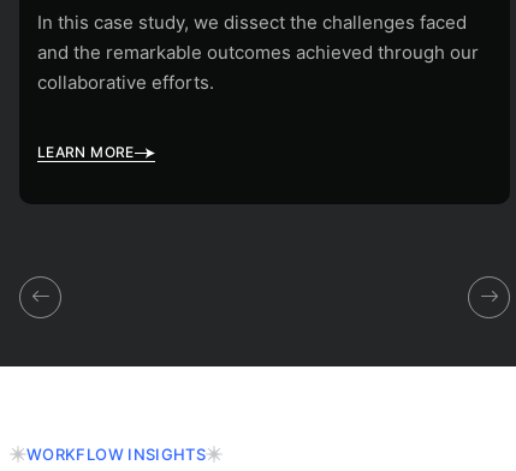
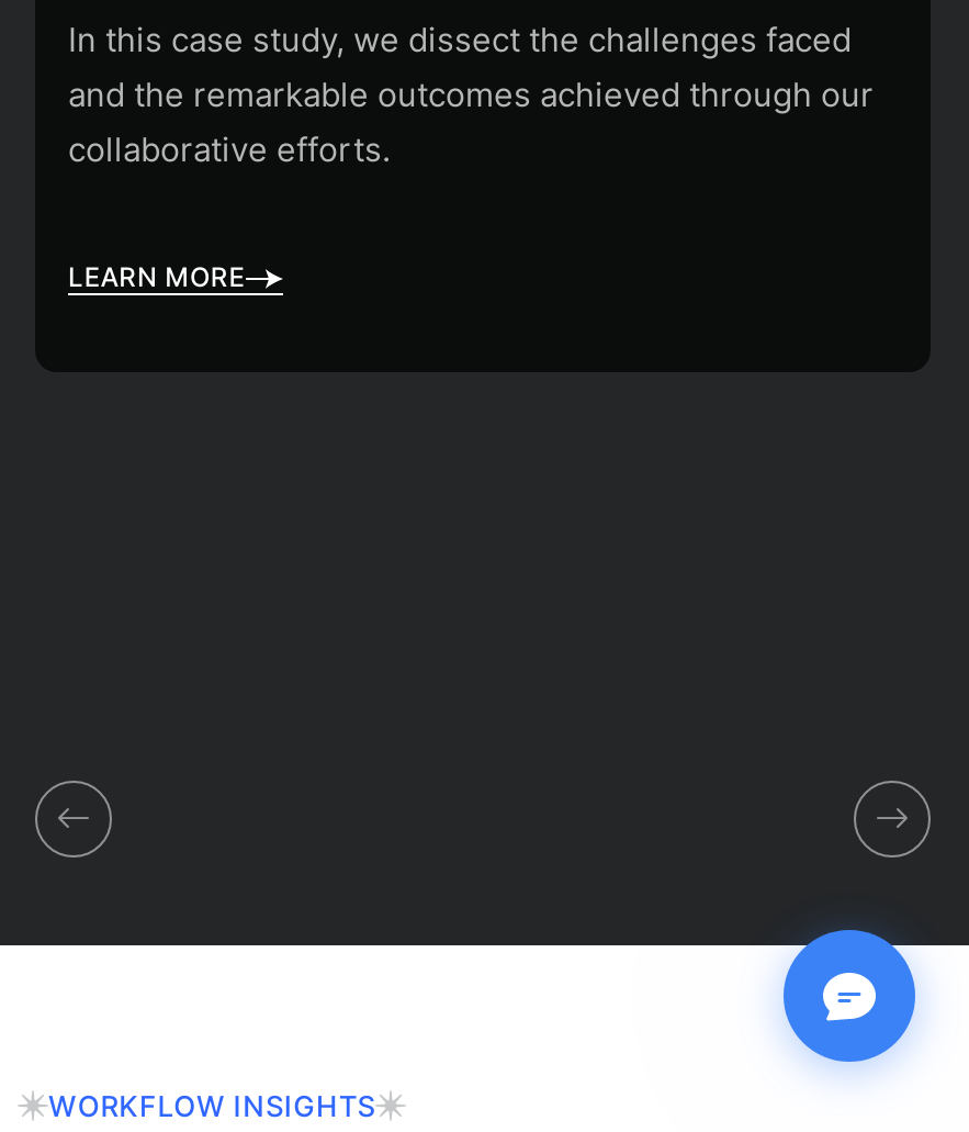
none -> [779,926,920,1075] [image]

